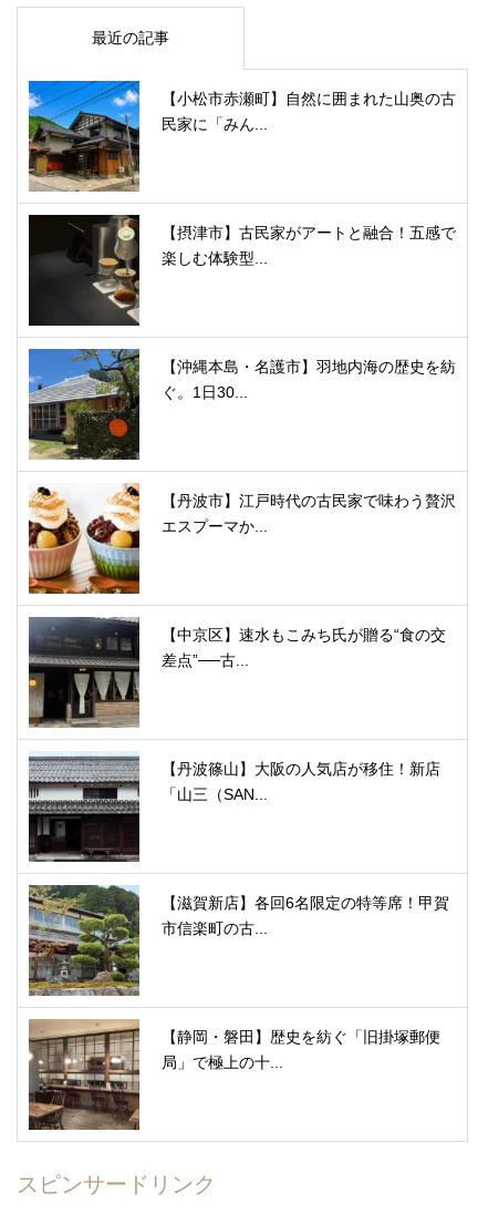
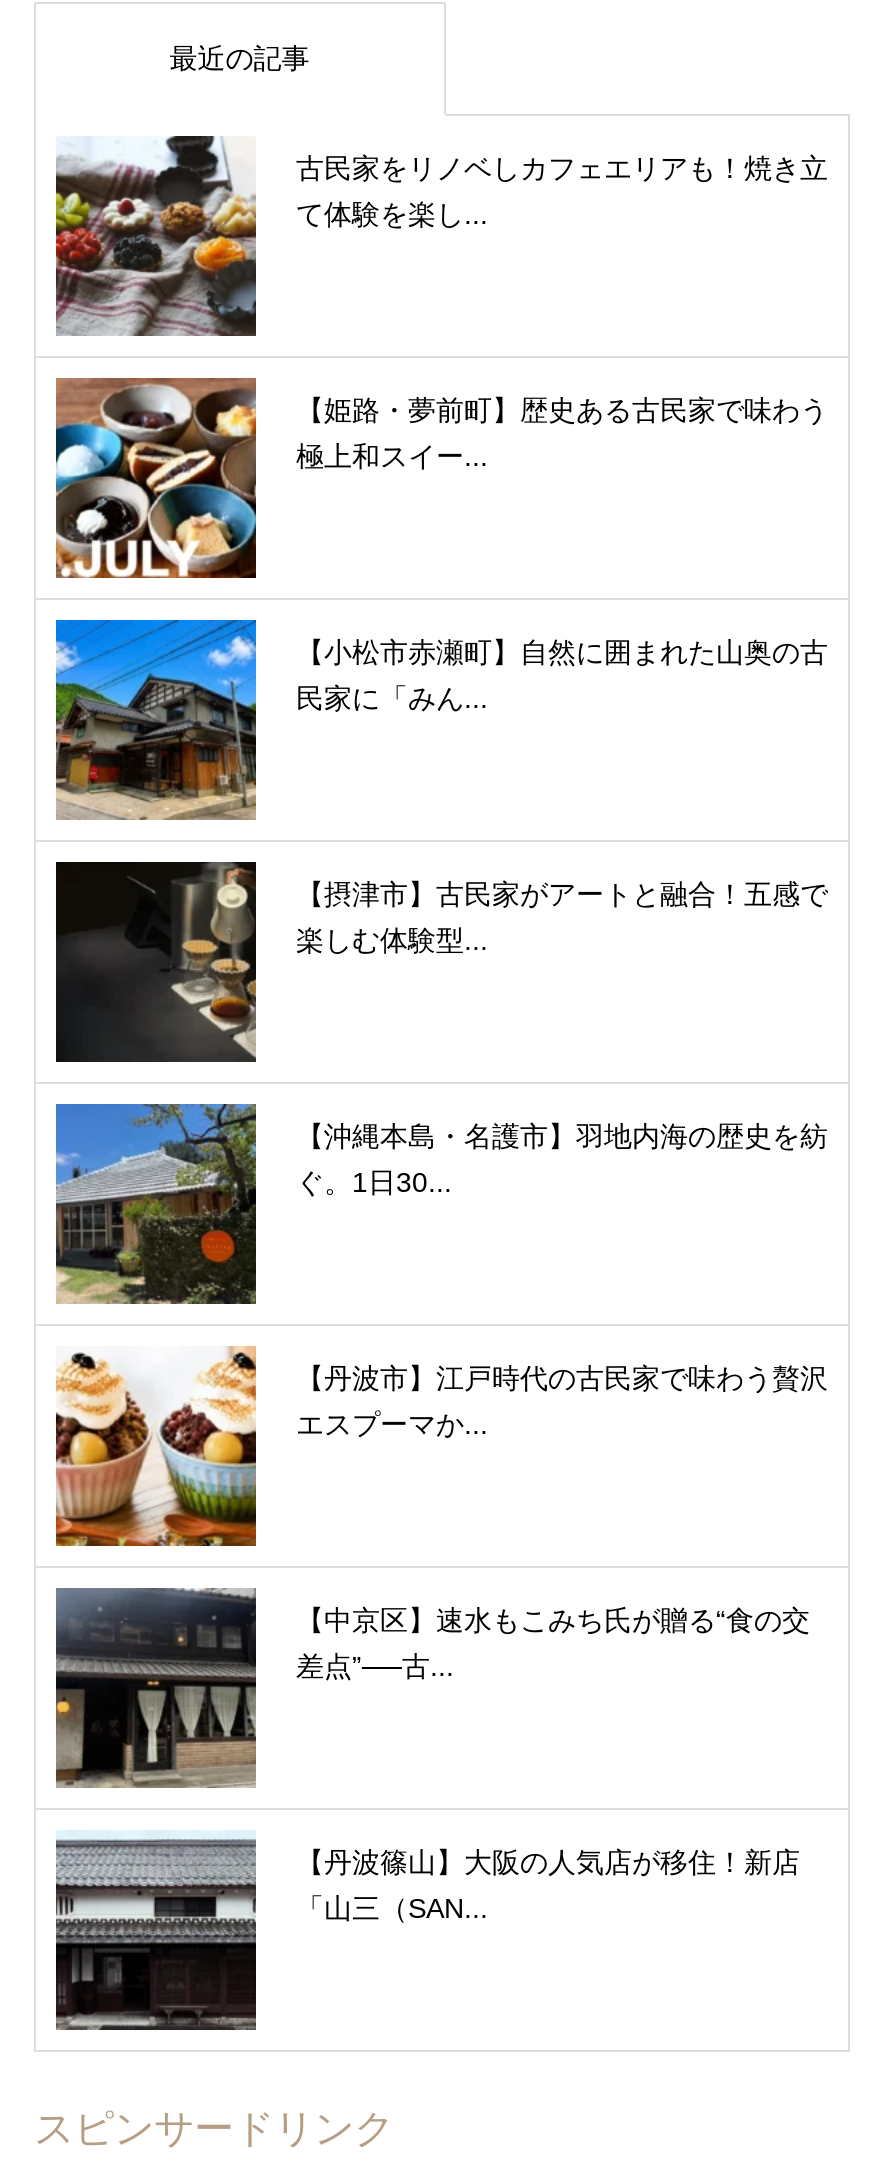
none -> [54,134,828,336] [image] | 古民家をリノベしカフェエリアも！焼き立 | て体験を楽し...
none -> [54,376,828,580] [image] | 【姫路・夢前町】歴史ある古民家で味わう | 極上和スイー...
moved [27,79,456,803] -> [52,616,828,1924]: [image] | 【小松市赤瀬町】自然に囲まれた山奥の古 | 民家に「みん... | ... | 【丹波篠山】大阪の人気店が移住！新店 | 「山三（SAN...
moved [27,753,142,863] -> [52,1834,260,2032]: [image]
[28,885,449,996] [image] | 【滋賀新店】各回6名限定の特等席！甲賀 | 市信楽町の古... -> none
[28,1018,440,1131] [image] | 【静岡・磐田】歴史を紡ぐ「旧掛塚郵便 | 局」で極上の十... -> none

